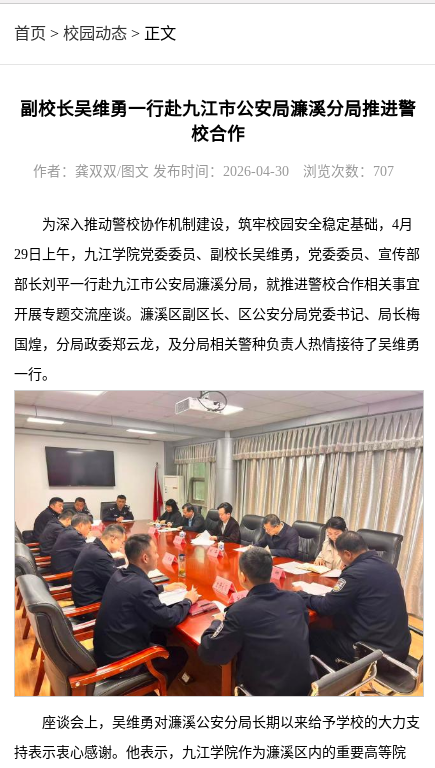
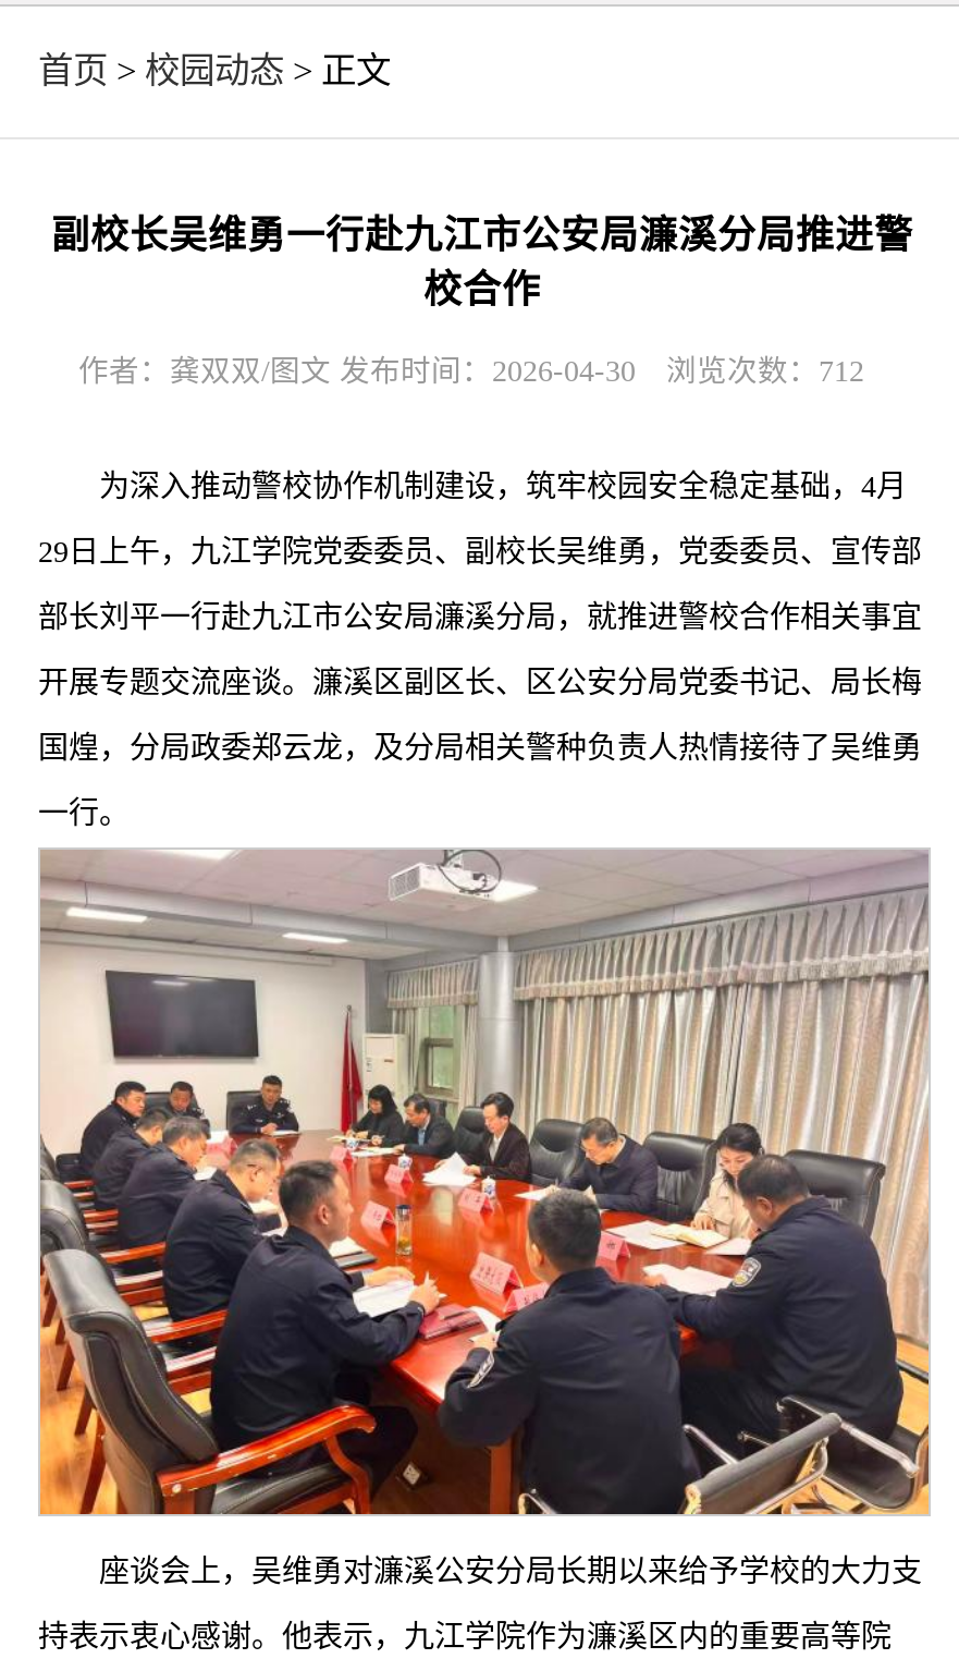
[32,163,393,178] 作者：龚双双/图文 发布时间：2026-04-30 浏览次数：707 -> [78,354,864,387] 作者：龚双双/图文 发布时间：2026-04-30 浏览次数：712

